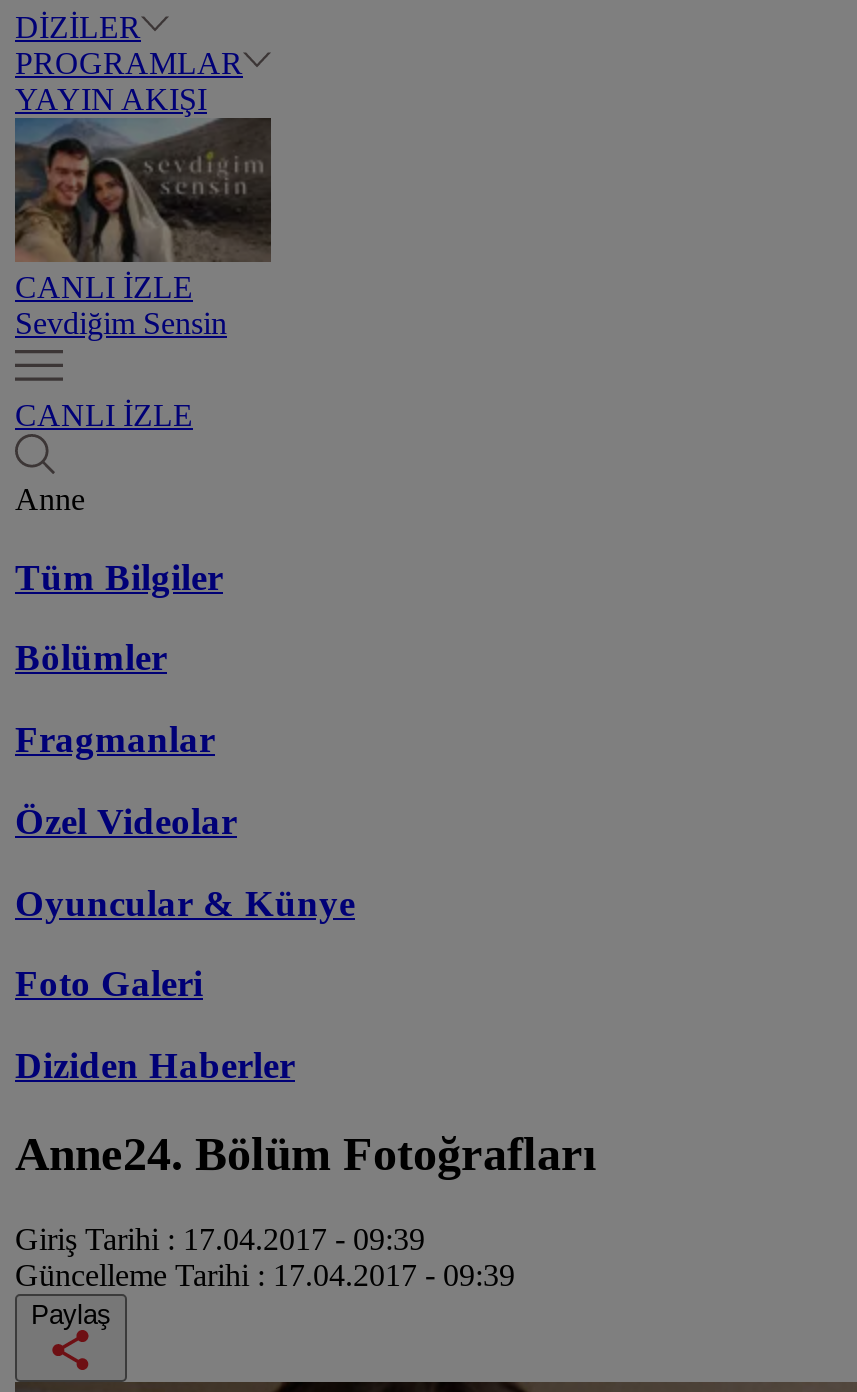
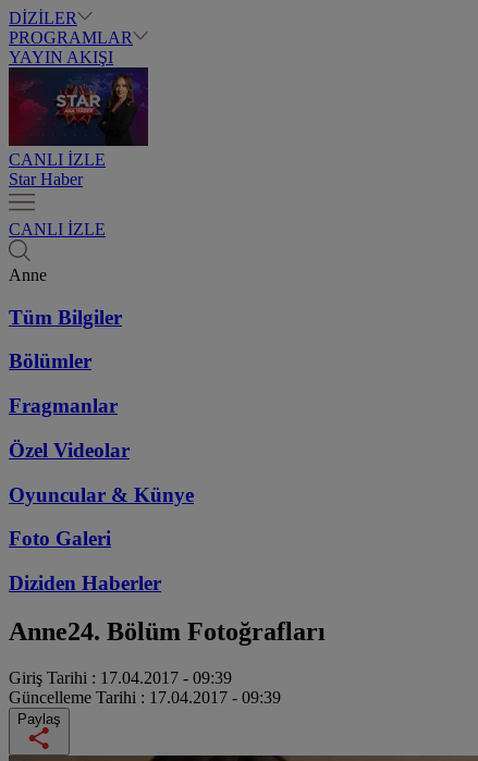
[13,116,273,340] [image] | Sevdiğim Sensin -> [8,67,149,188] [image] | Star Haber

